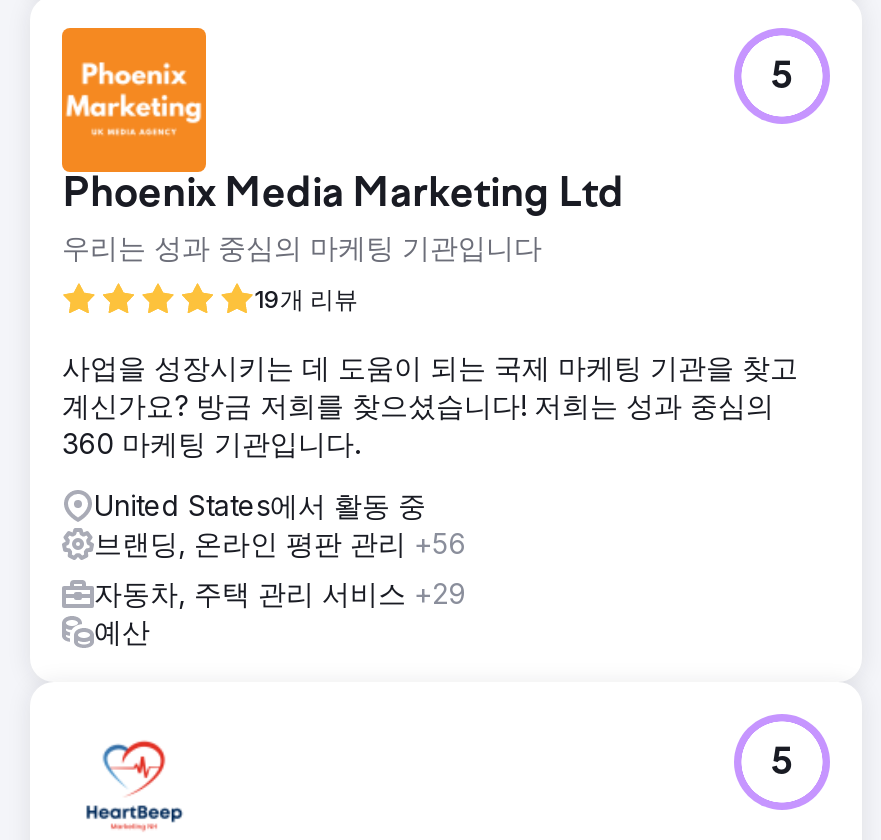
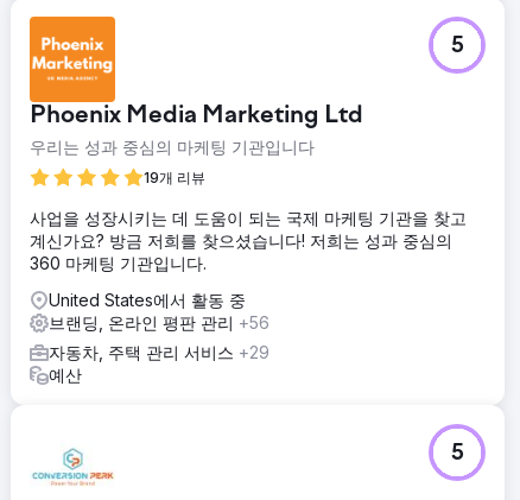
[66,740,202,832] [image] -> [31,441,114,492] [image]

